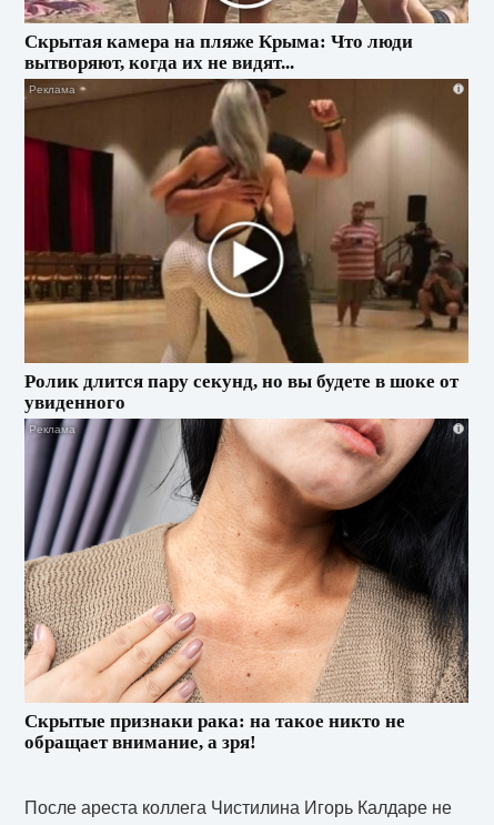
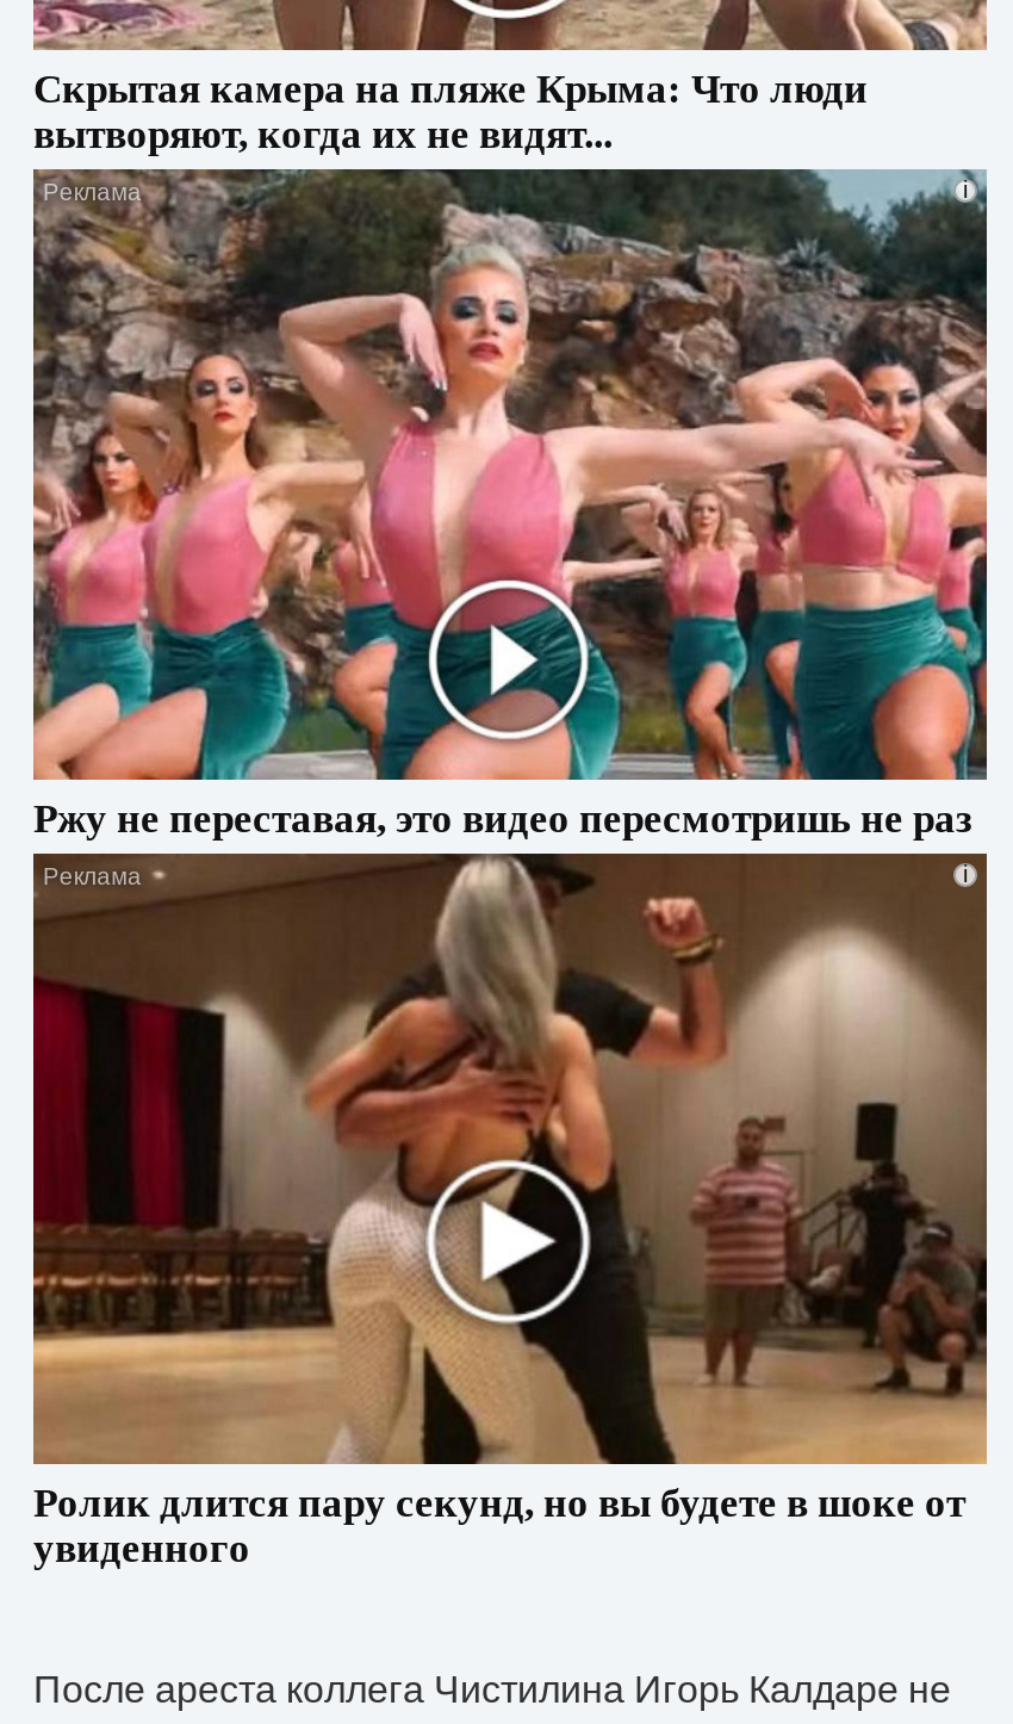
moved [22,77,471,413] -> [29,849,992,1571]: [image] | Ролик длится пару секунд, но вы будете в шоке от | увиденного
moved [23,77,153,117] -> [31,849,310,935]: [image]
none -> [33,167,989,841] [image] | Ржу не переставая, это видео пересмотришь не раз
[23,421,470,753] [image] | Скрытые признаки рака: на такое никто не | обращает внимание, а зря! -> none

